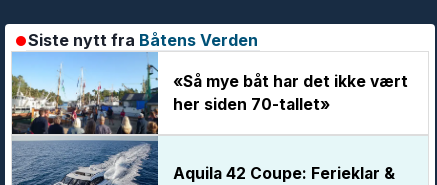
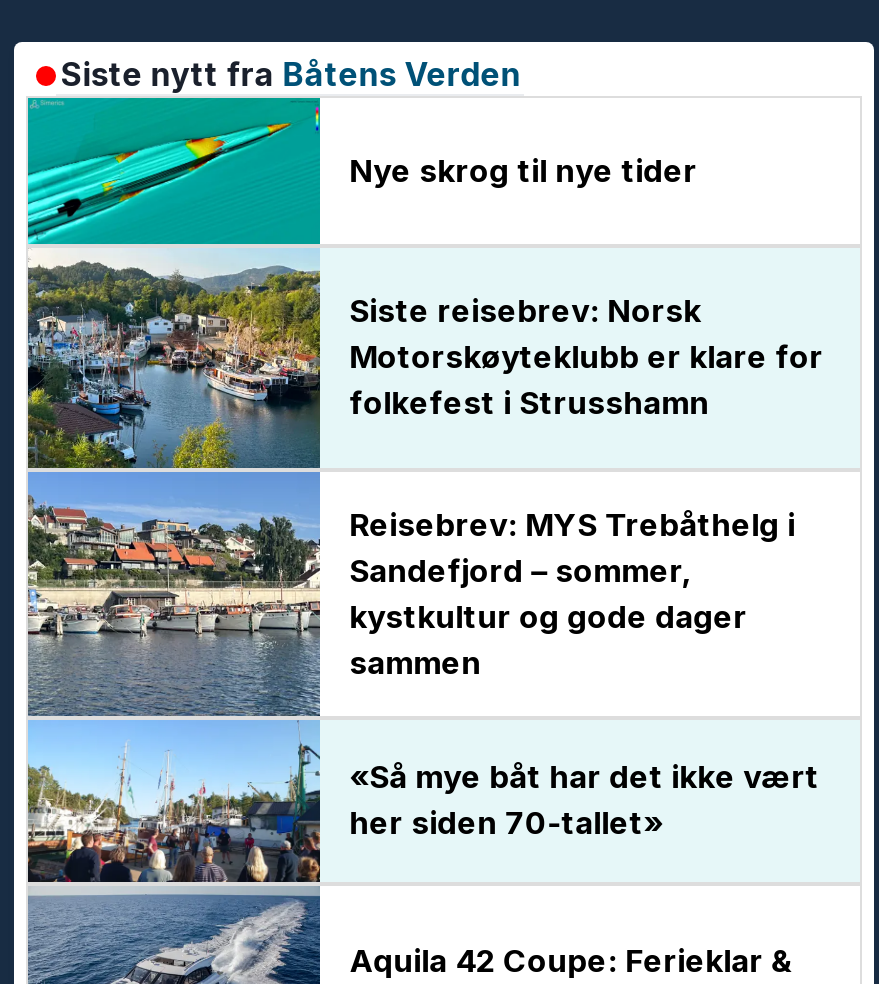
none -> [26,96,697,718] [image] | Nye skrog til nye tider
none -> [349,293,823,681] Siste reisebrev: Norsk | Motorskøyteklubb er klare for | folkefest i Strusshamn | Reisebrev: MYS Trebåthelg i | Sandefjord – sommer, | kystkultur og gode dager | sammen

